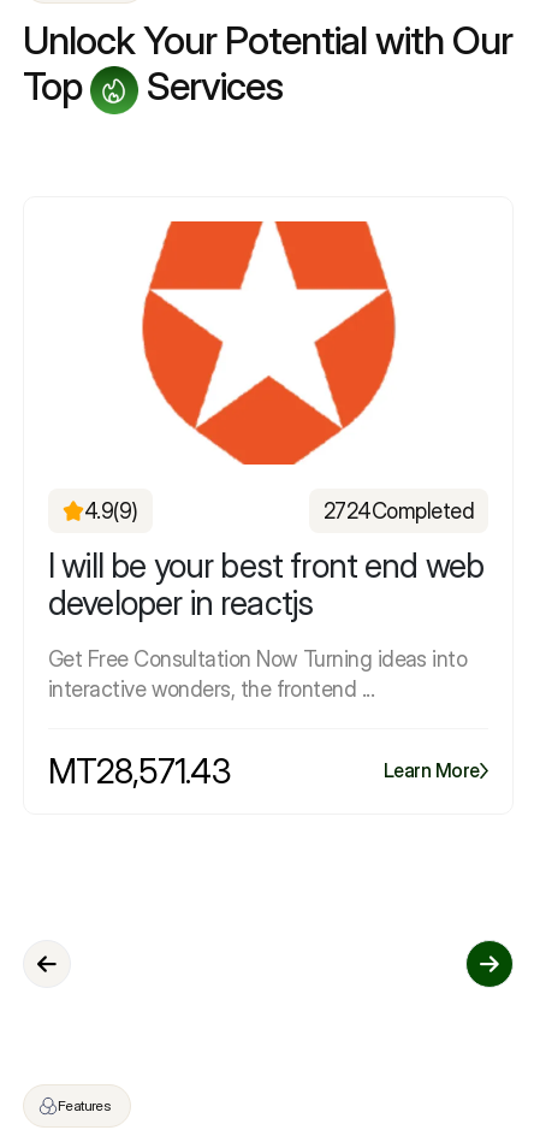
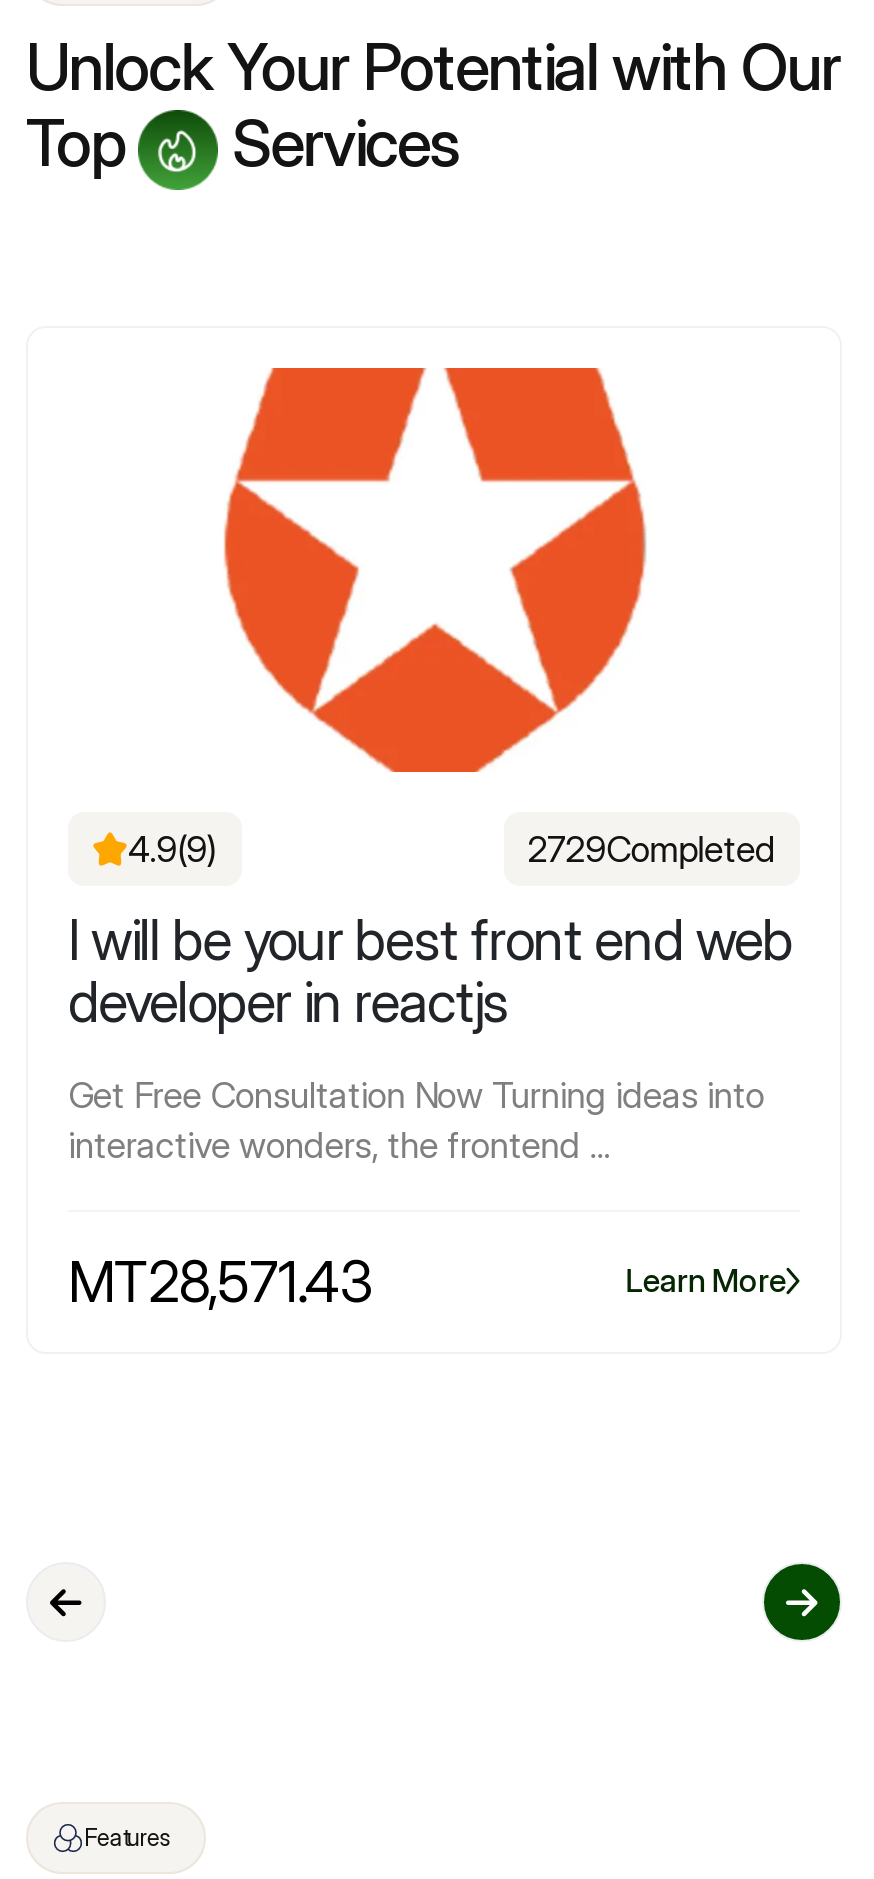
[324,498,474,523] 2724Completed -> [528,828,776,870] 2729Completed

